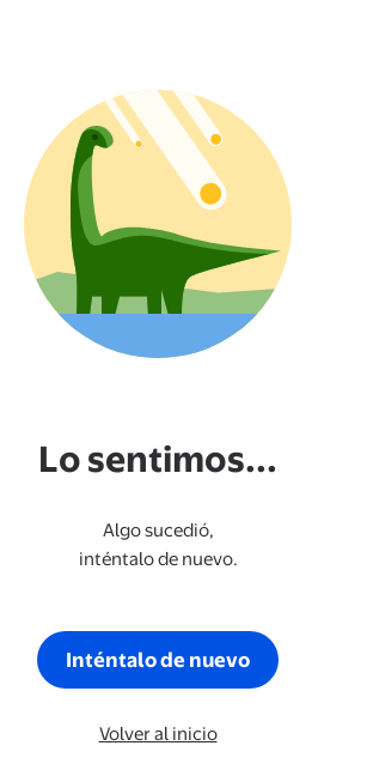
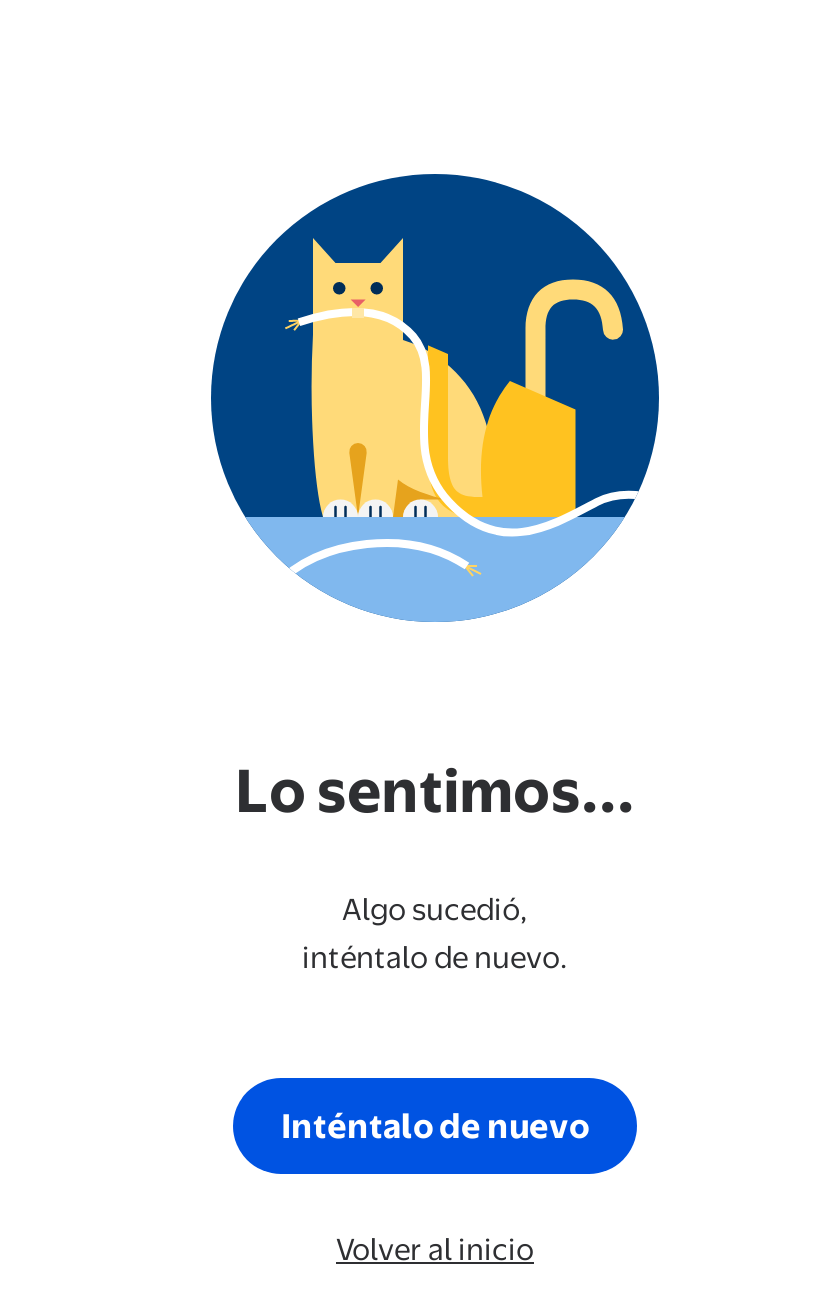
[24,90,292,331] [image] -> [209,172,661,578] [image]

